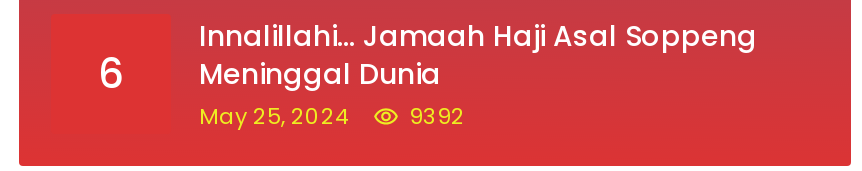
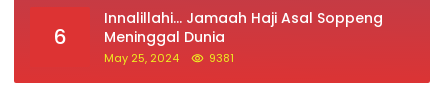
[199,101,465,133] May 25, 2024 9392 -> [104,50,234,66] May 25, 2024 9381

